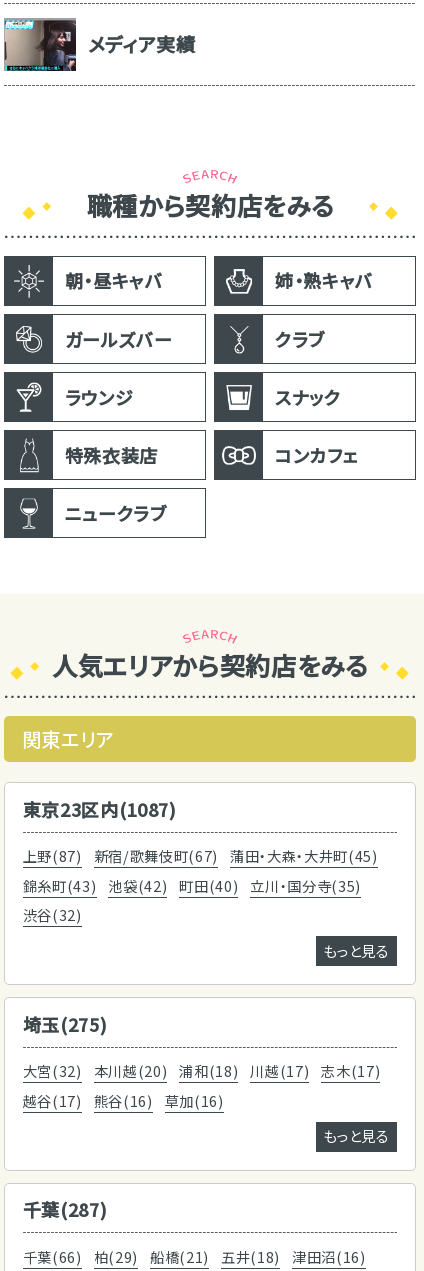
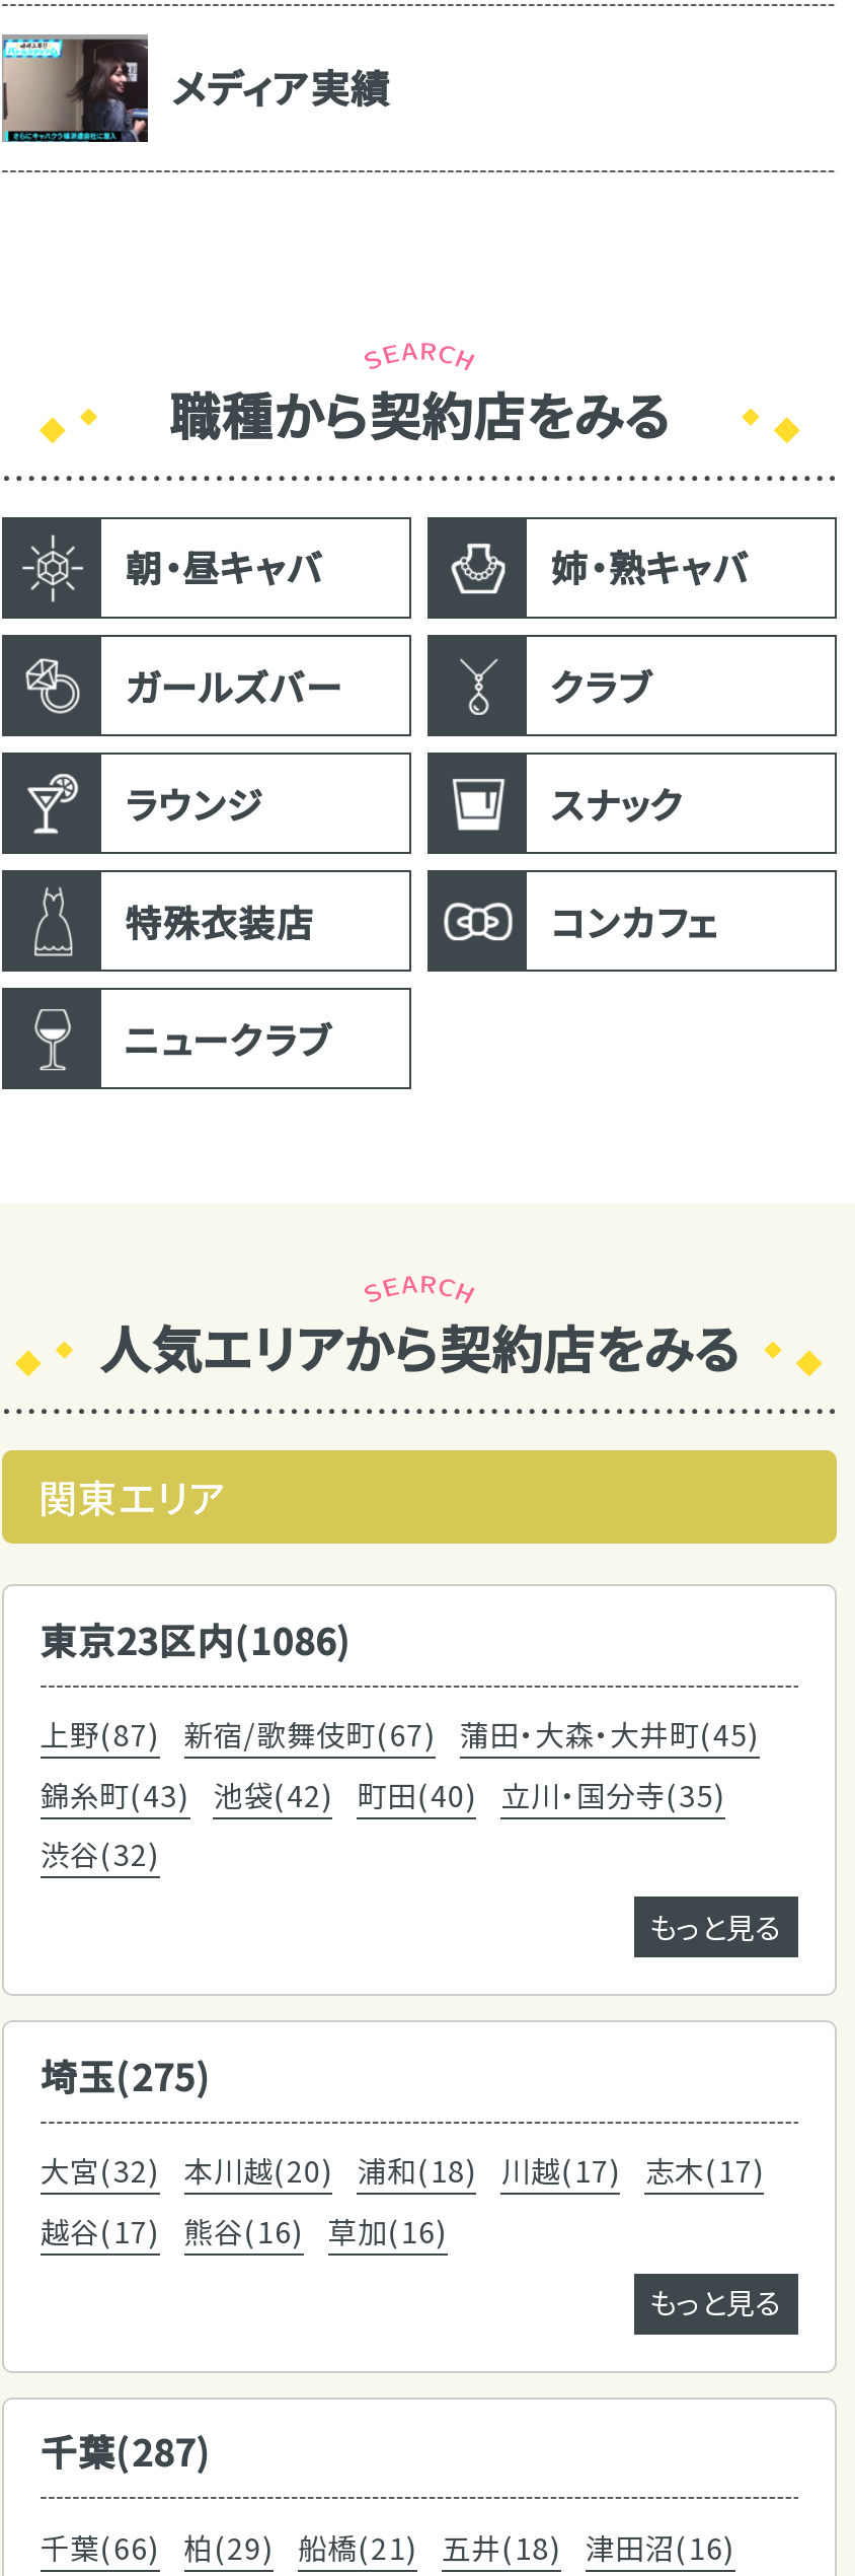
[23,796,177,822] 東京23区内(1087) -> [40,1613,352,1665] 東京23区内(1086)

